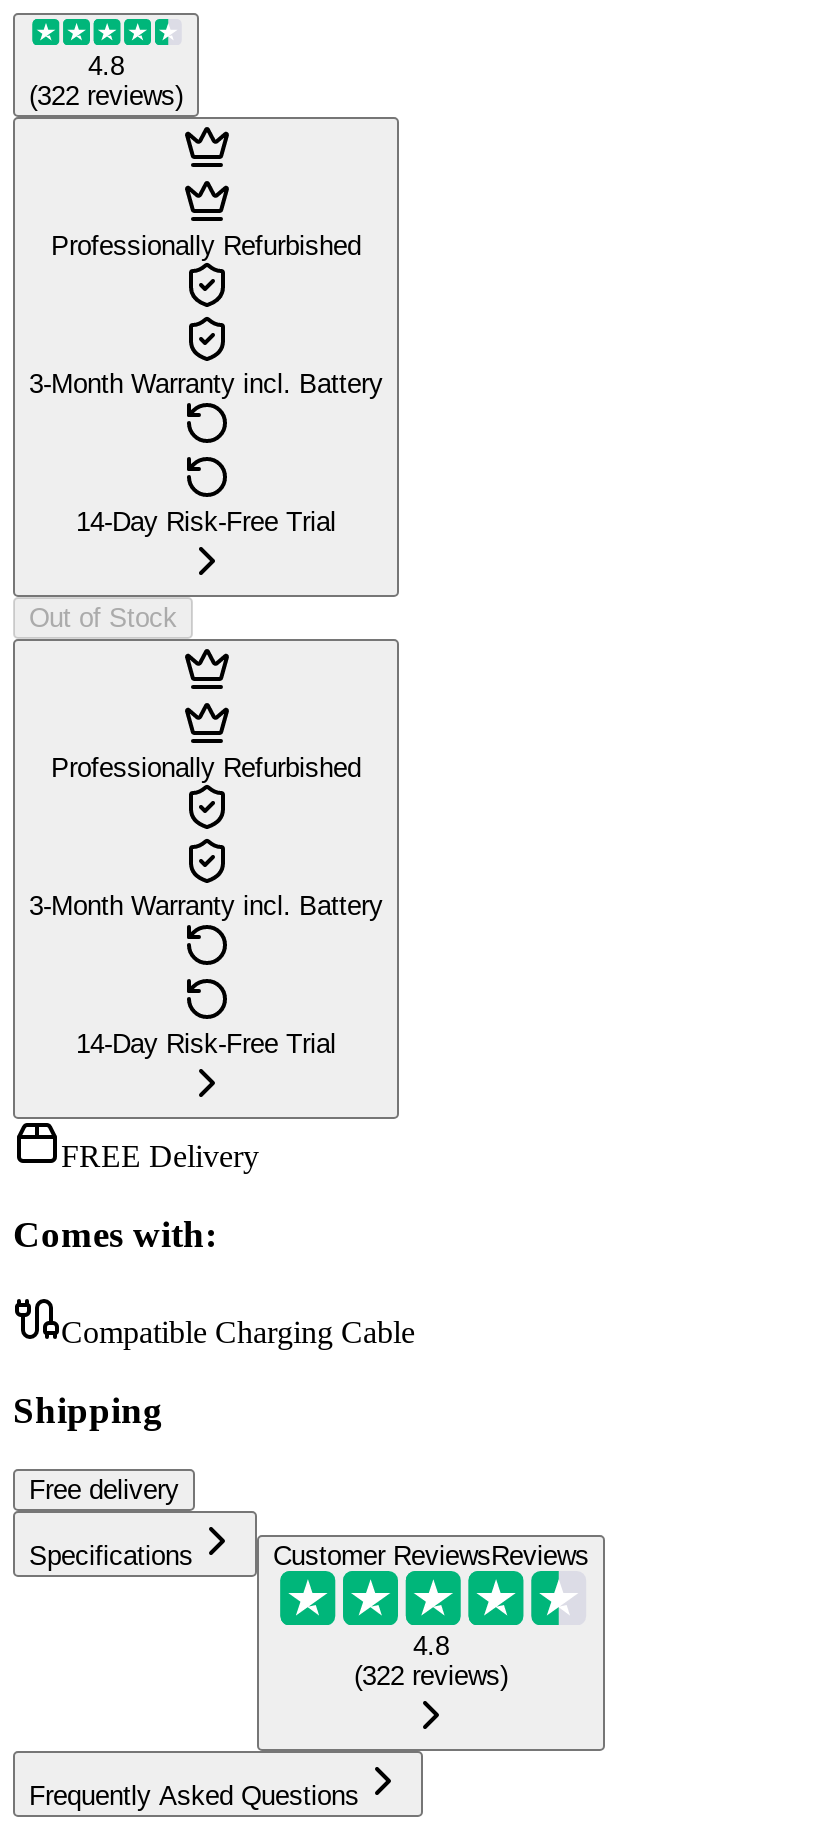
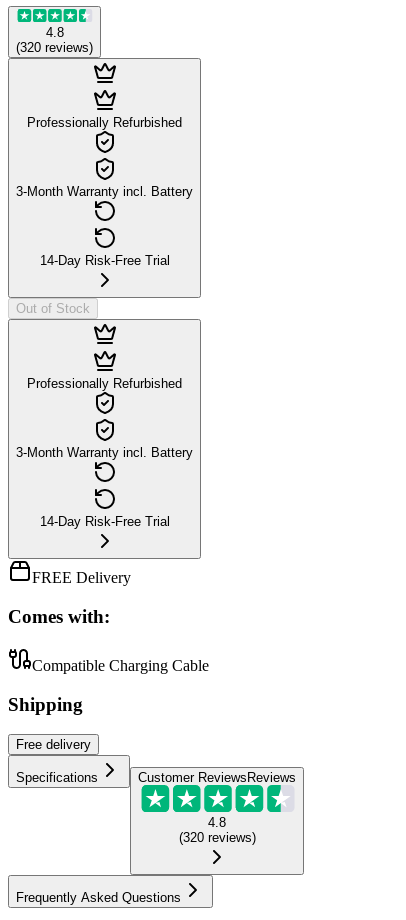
[29,82,183,112] (322 reviews) -> [16,40,93,55] (320 reviews)
[354,1662,508,1692] (322 reviews) -> [178,830,255,845] (320 reviews)

